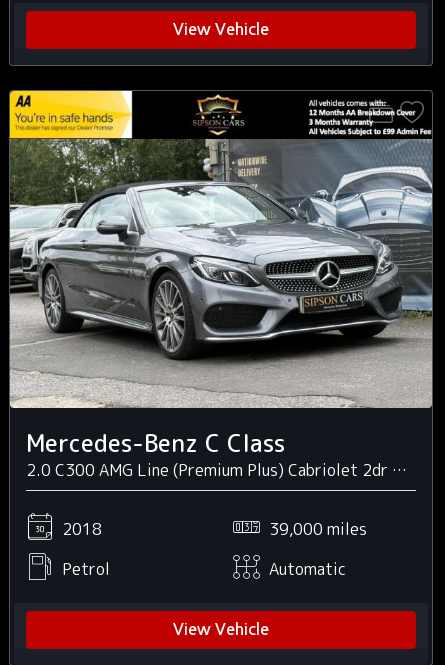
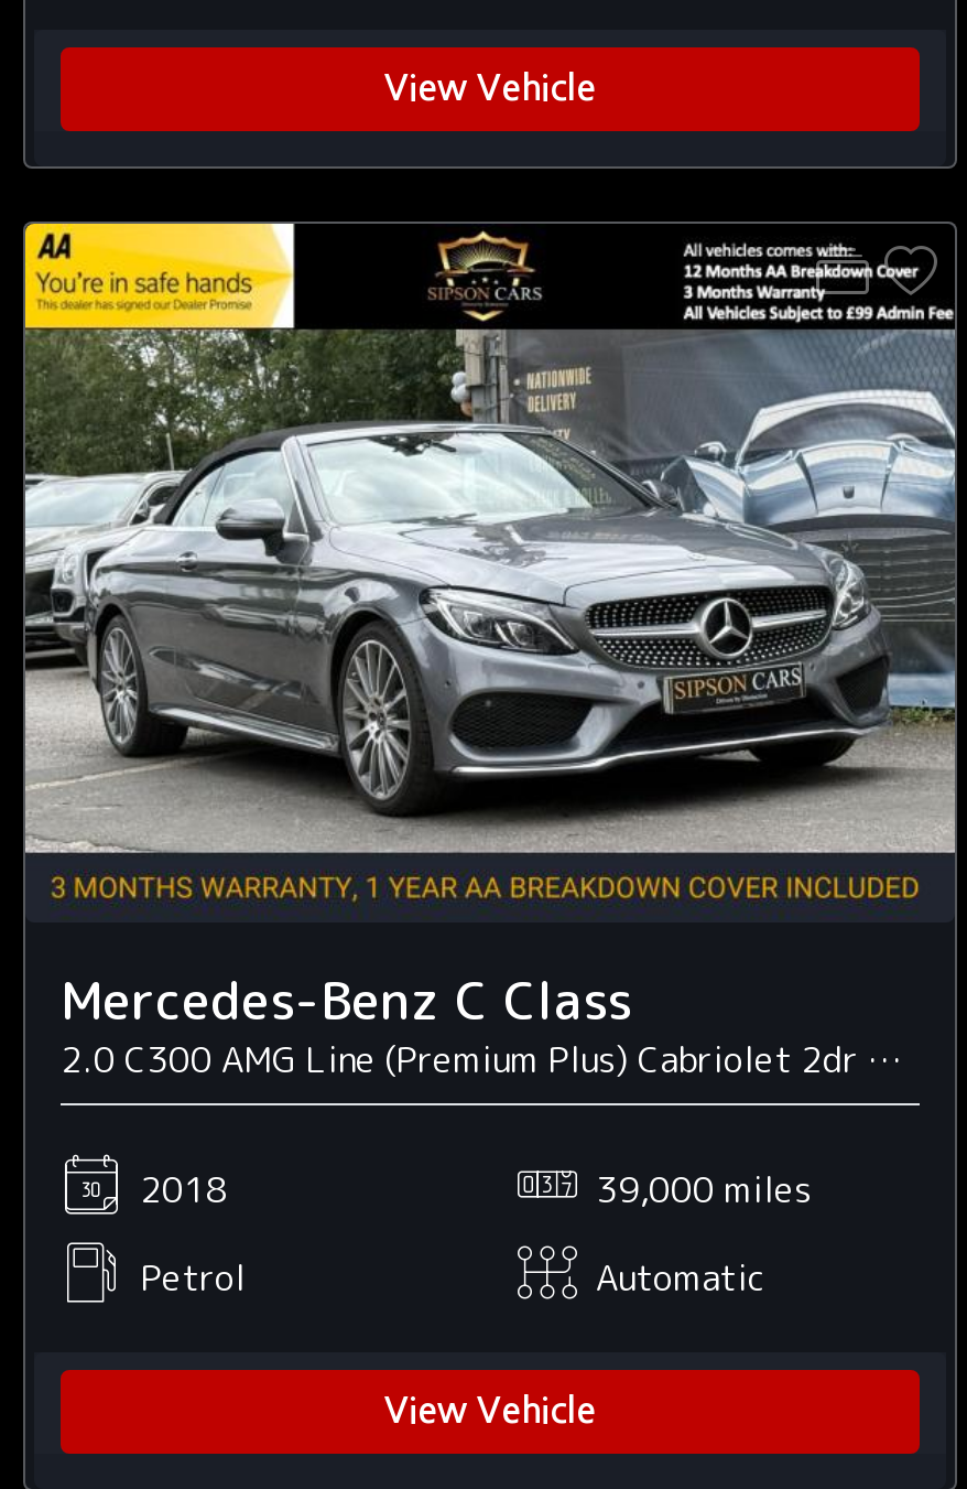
[9,376,433,409] [image] -> [25,850,955,922] [image]

